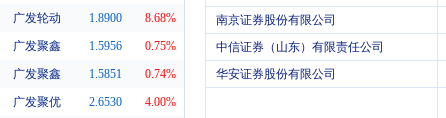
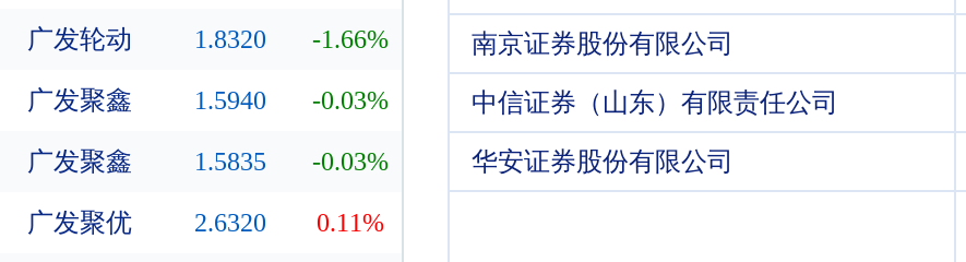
[89,11,122,25] 1.8900 -> [194,24,266,55] 1.8320
[145,11,176,25] 8.68% -> [312,24,389,55] -1.66%
[89,39,122,53] 1.5956 -> [194,85,266,116] 1.5940
[145,39,176,53] 0.75% -> [312,85,389,116] -0.03%
[89,67,122,81] 1.5851 -> [194,146,266,177] 1.5835
[145,67,176,81] 0.74% -> [312,146,389,177] -0.03%
[89,95,122,109] 2.6530 -> [194,207,266,238] 2.6320
[145,95,176,109] 4.00% -> [317,207,384,238] 0.11%

